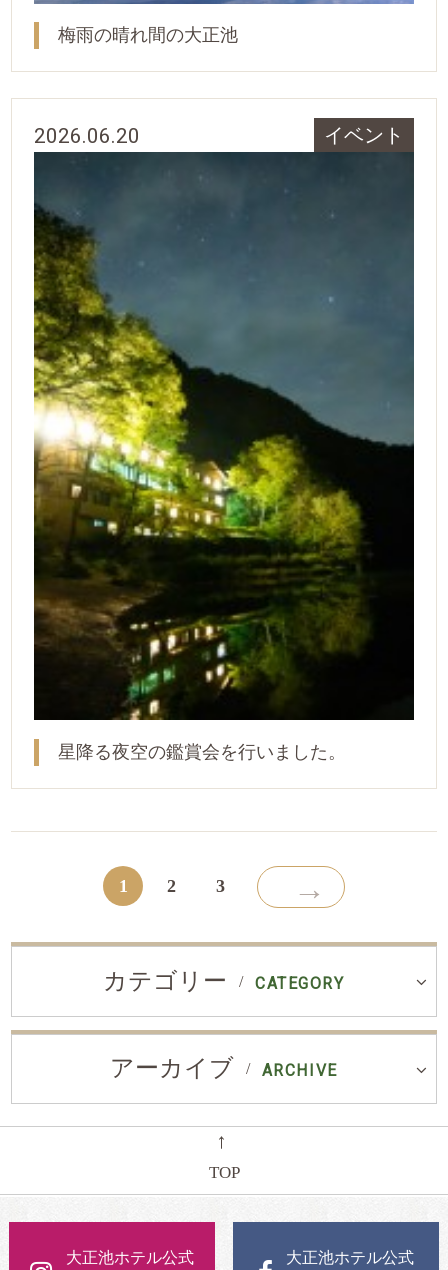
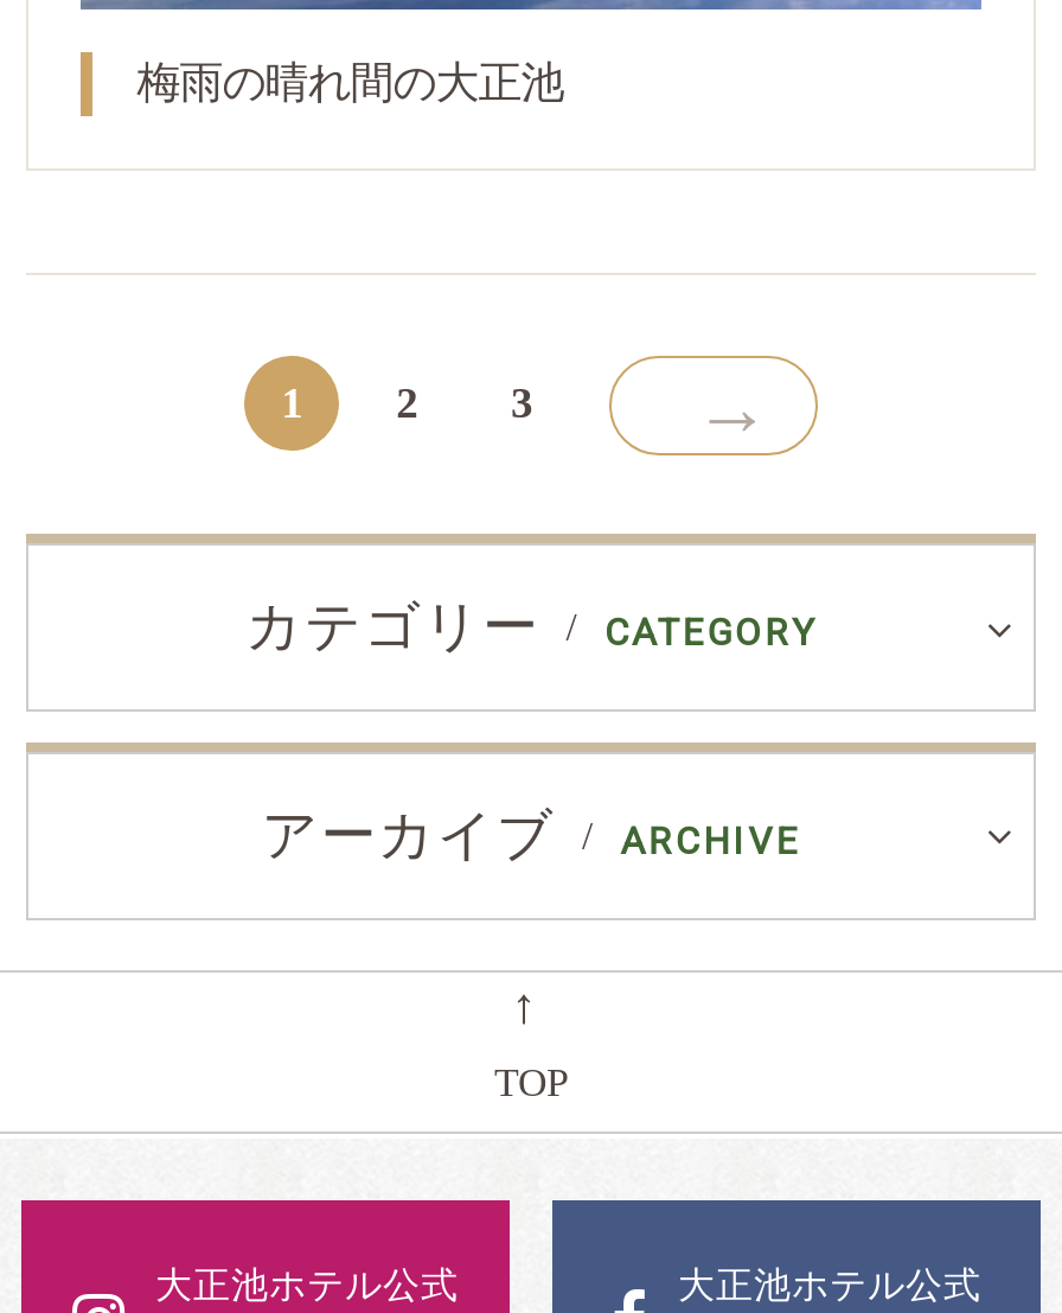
[34,124,403,148] 2026.06.20 | イベント -> none
[33,151,415,762] [image] | 星降る夜空の鑑賞会を行いました。 -> none

